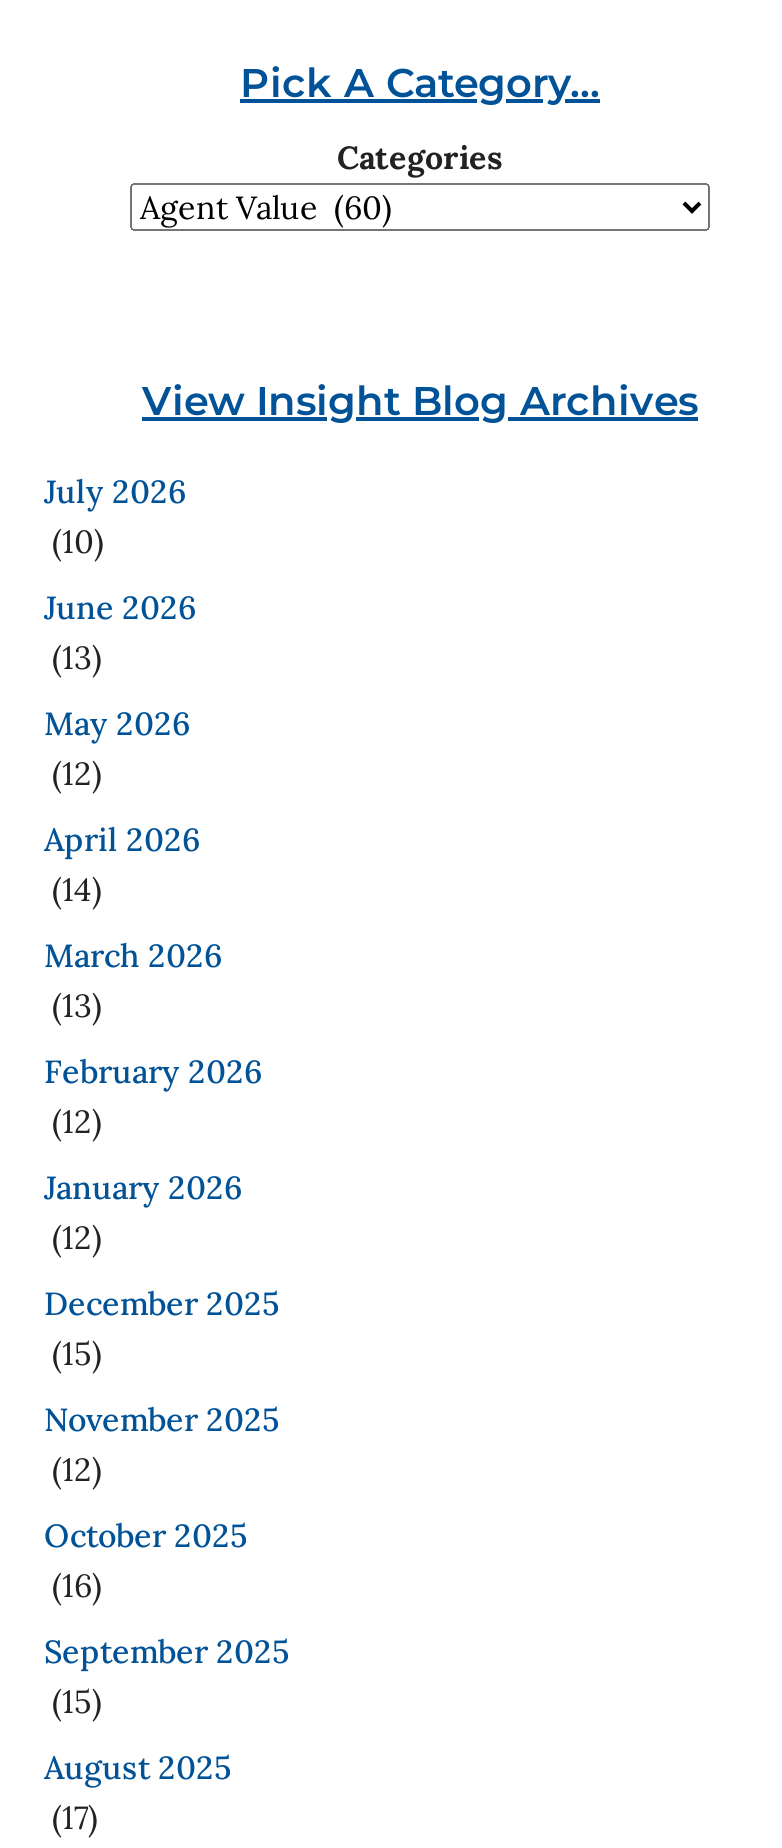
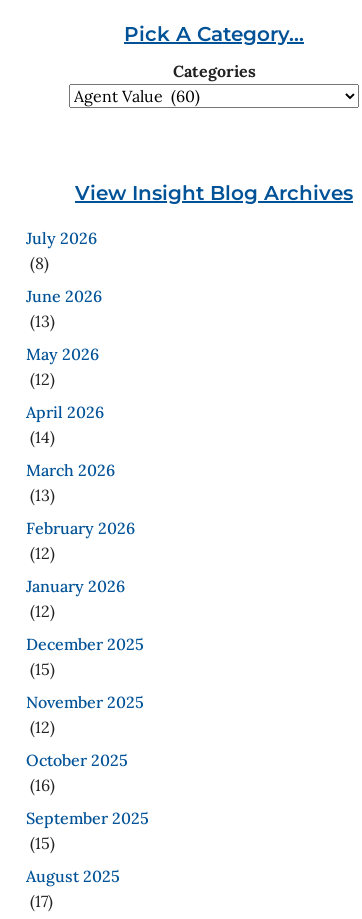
[44,521,104,561] (10) -> [26,253,49,273] (8)

